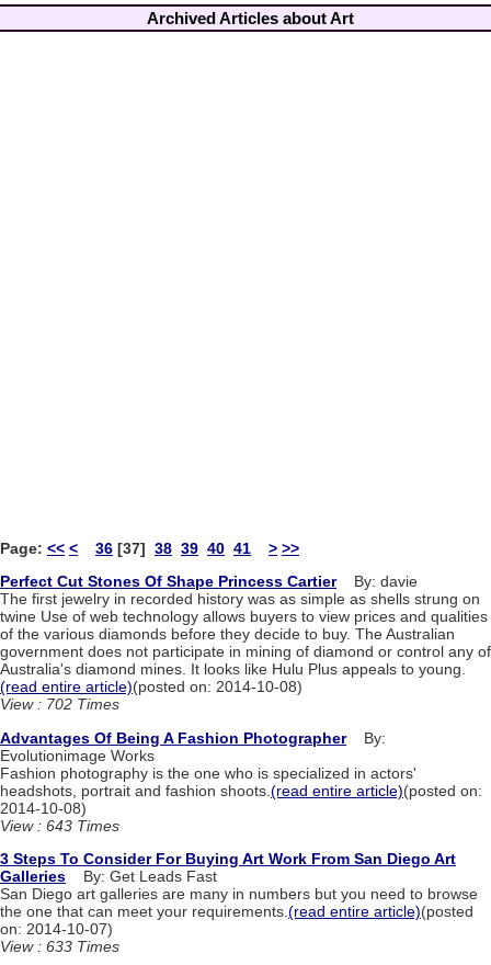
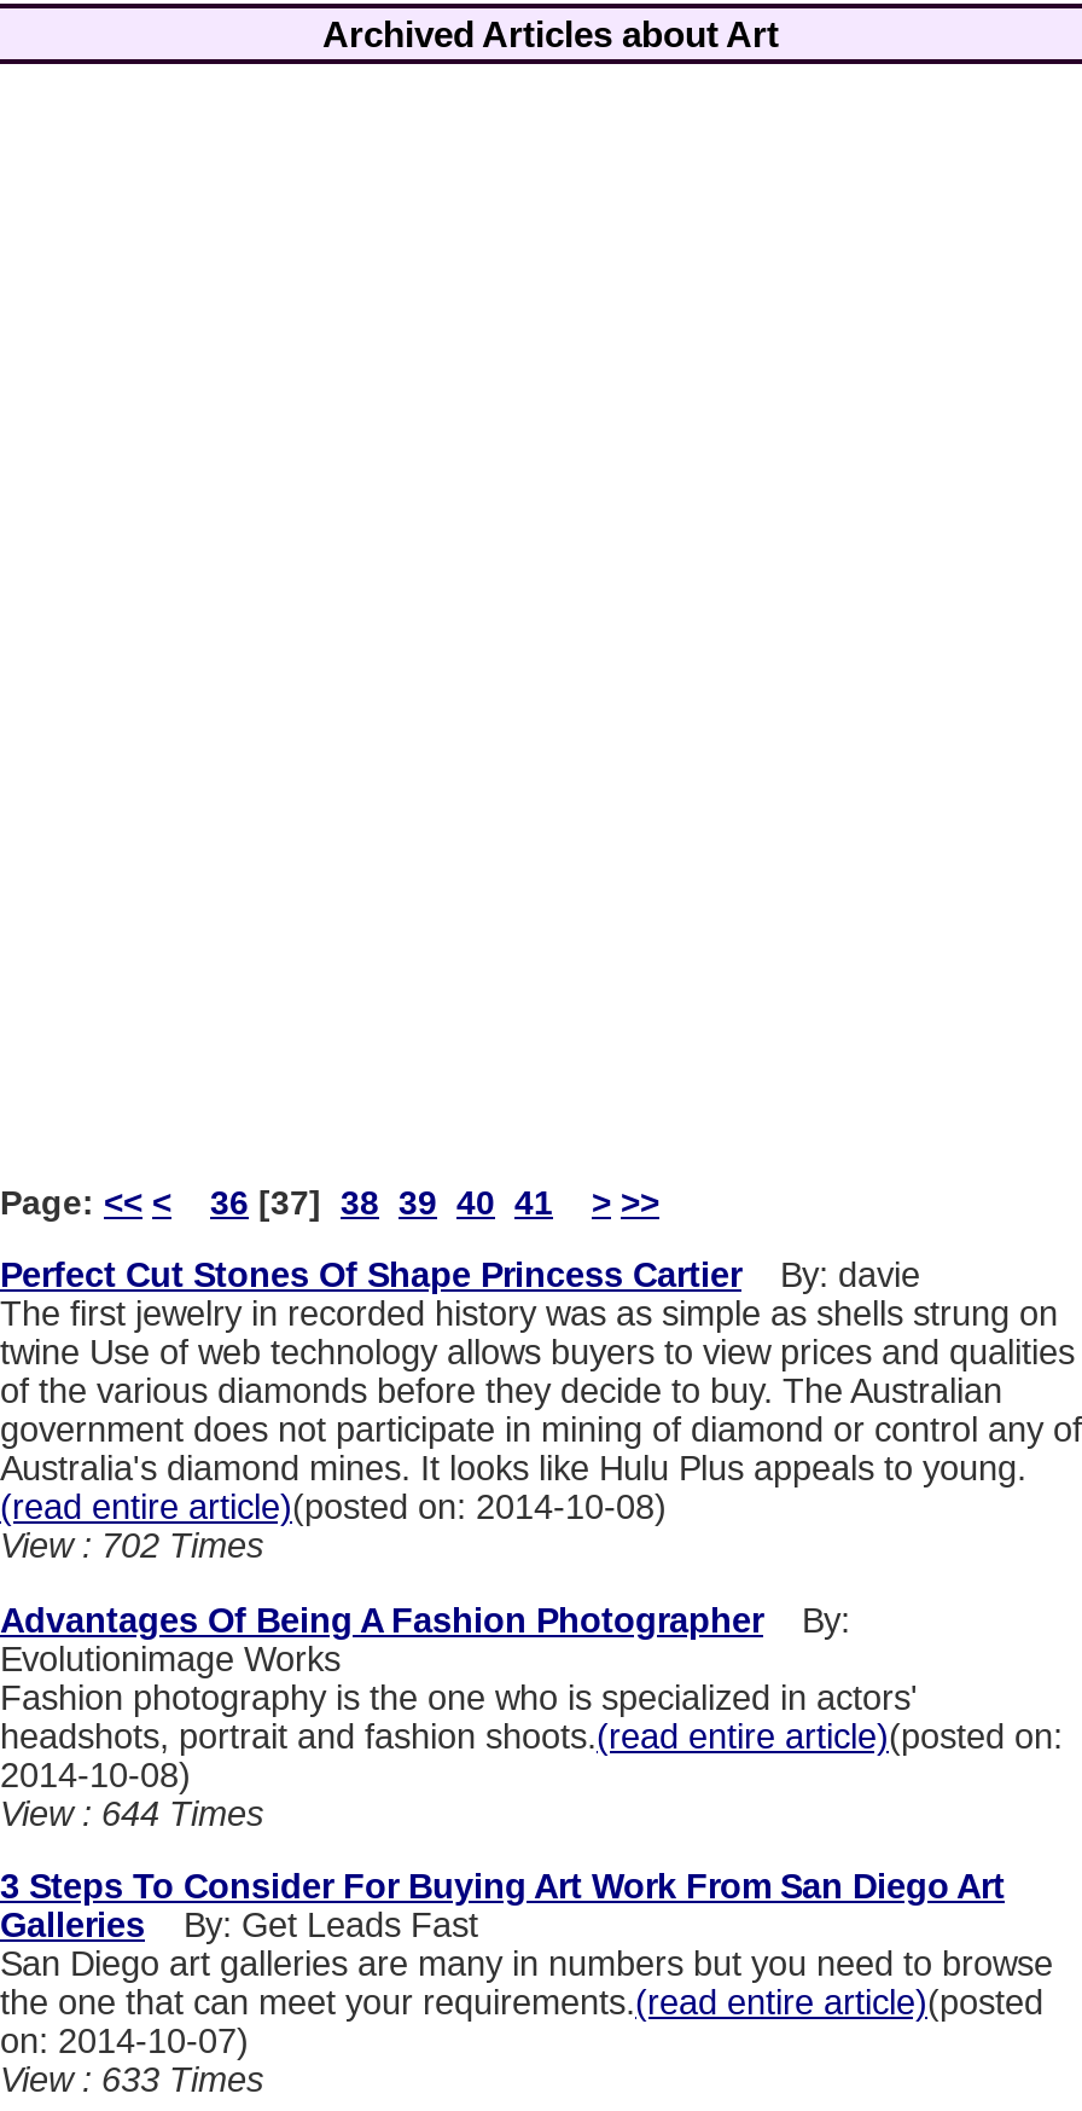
[0,817,119,834] View : 643 Times -> [0,1794,263,1833] View : 644 Times

